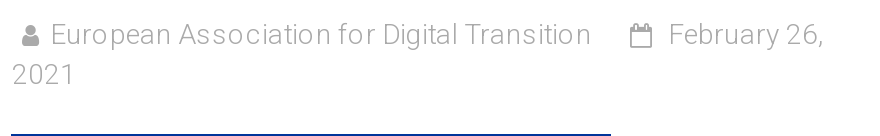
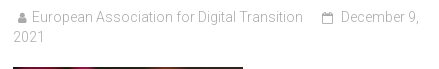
[668,18,824,50] February 26, -> [341,9,419,25] December 9,

